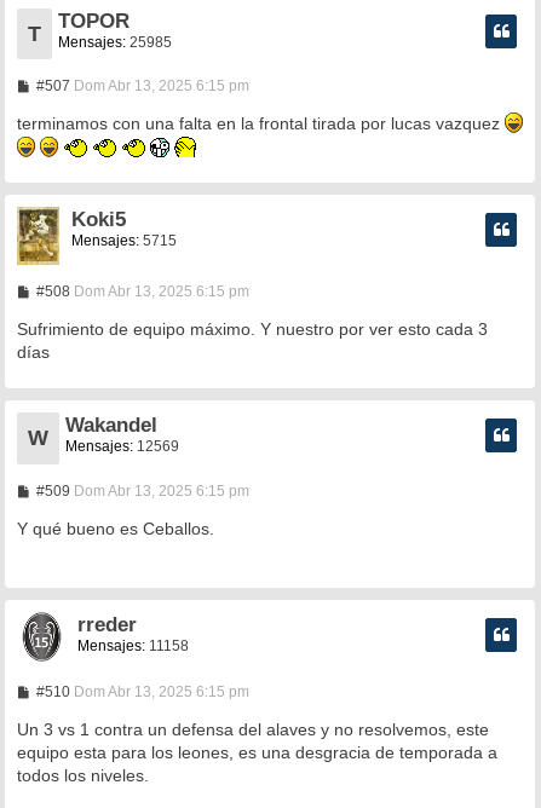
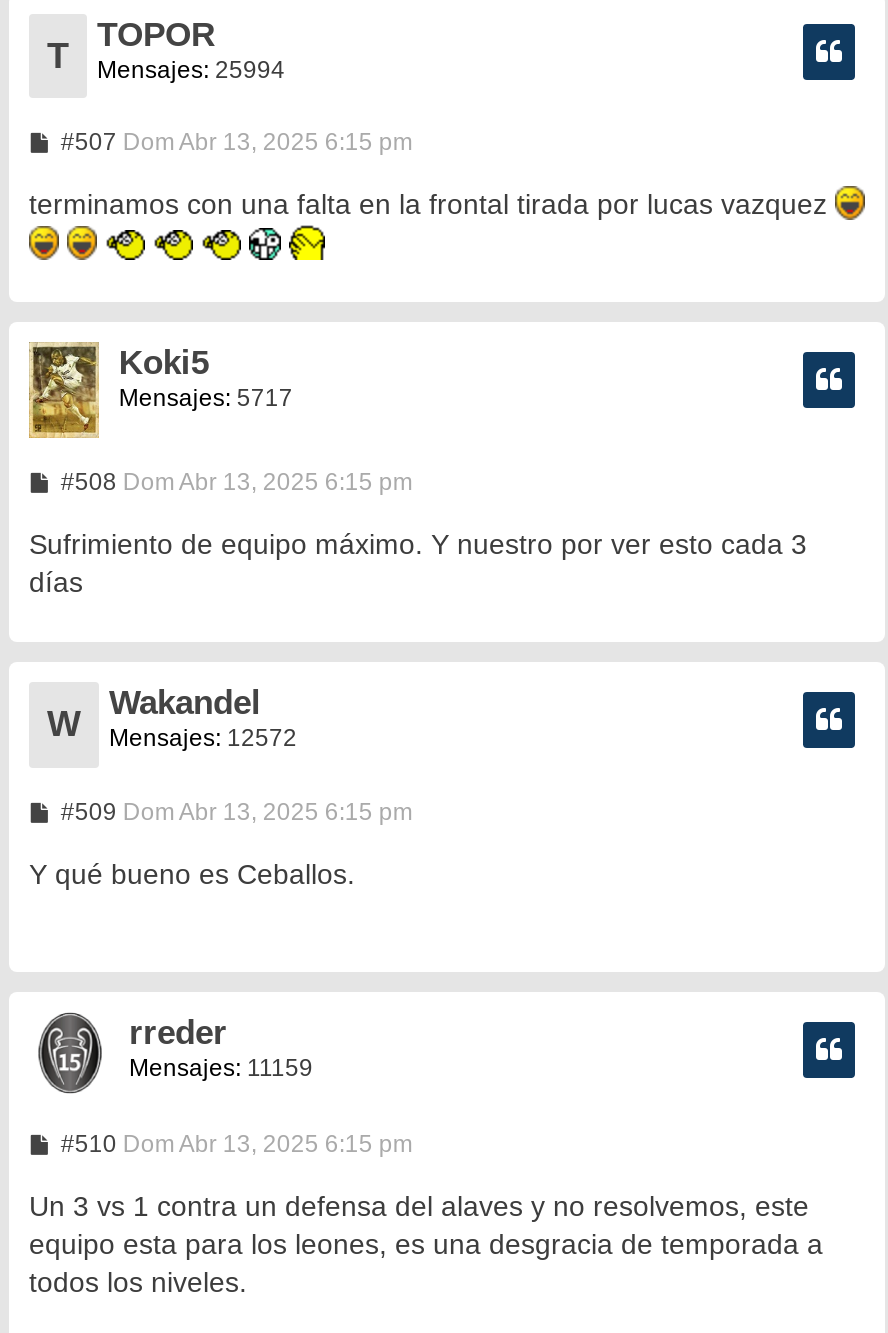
[28,21,172,51] T Mensajes: 25985 -> [47,35,285,84] T Mensajes: 25994
[71,233,177,250] Mensajes: 5715 -> [119,385,293,413] Mensajes: 5717
[28,426,179,455] W Mensajes: 12569 -> [47,704,297,753] W Mensajes: 12572
[77,637,189,654] Mensajes: 11158 -> [129,1054,313,1082] Mensajes: 11159

